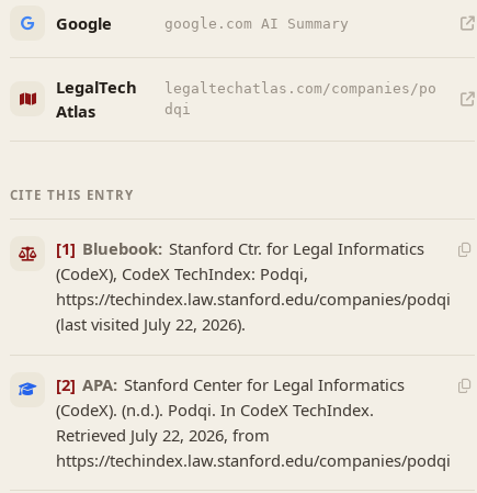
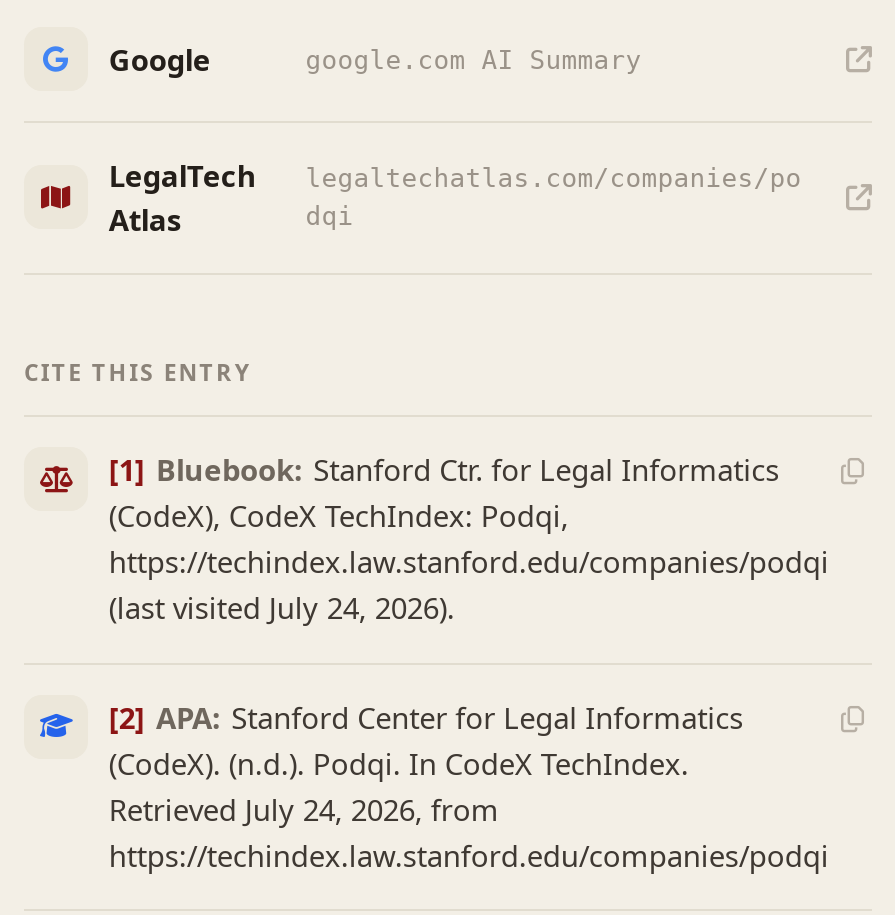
[56,313,246,335] (last visited July 22, 2026). -> [109,588,455,628] (last visited July 24, 2026).
[56,424,270,446] Retrieved July 22, 2026, from -> [109,789,499,829] Retrieved July 24, 2026, from

